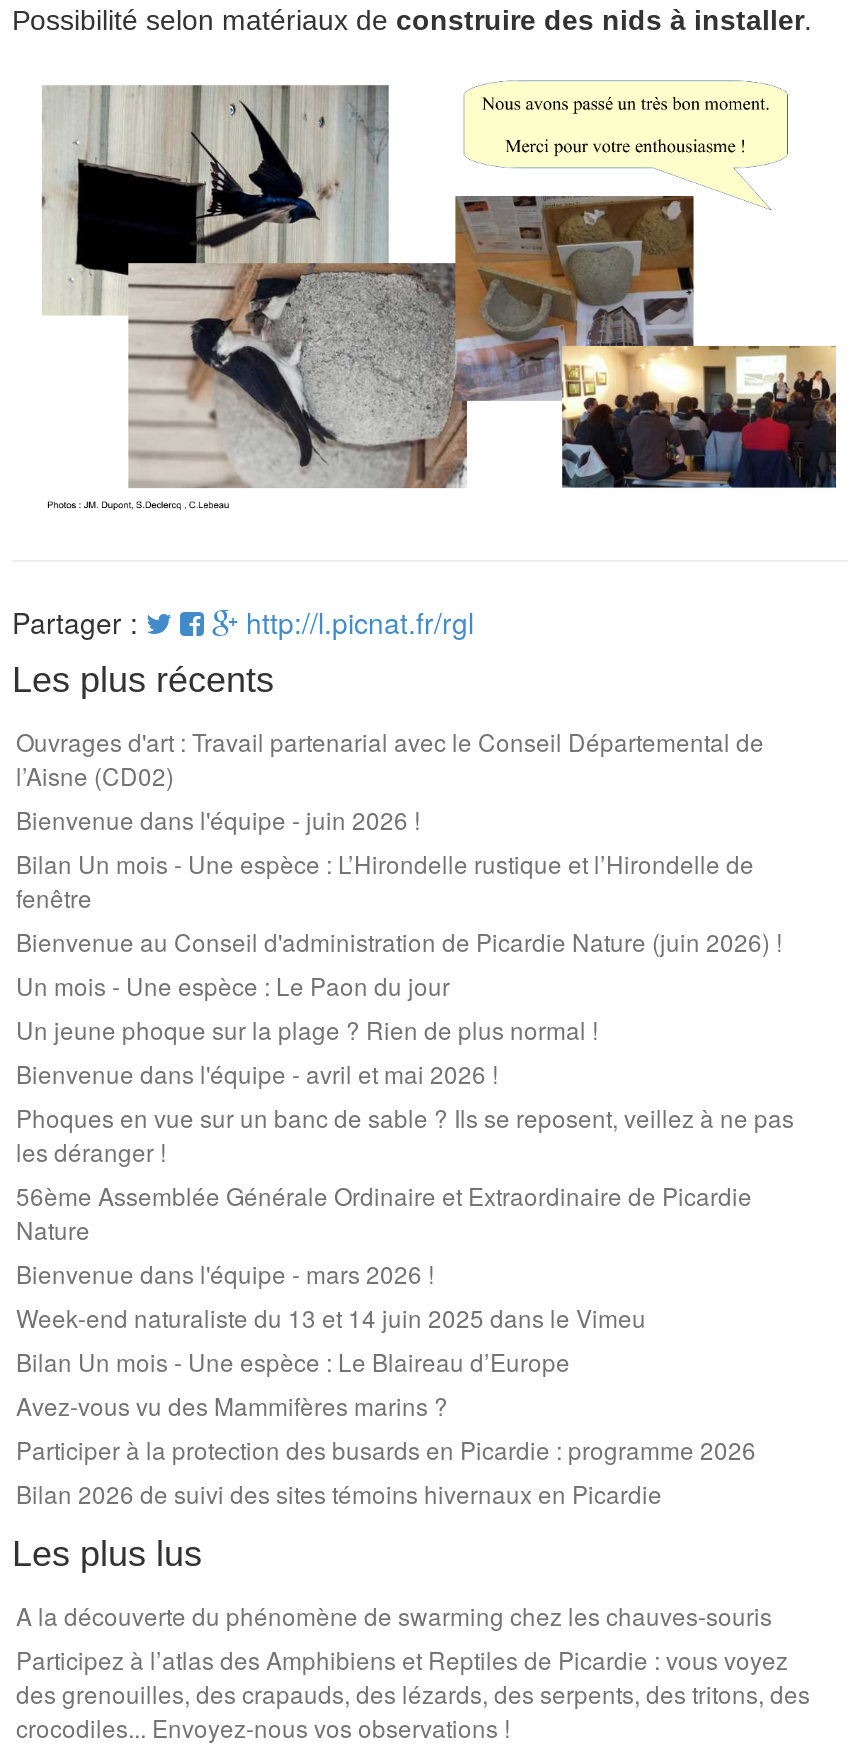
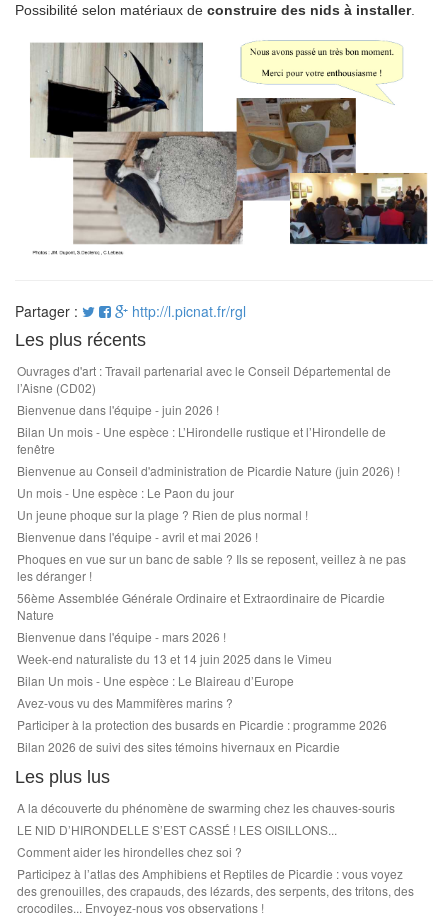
none -> [17,821,337,860] LE NID D’HIRONDELLE S’EST CASSÉ ! LES OISILLONS... | Comment aider les hirondelles chez soi ?

